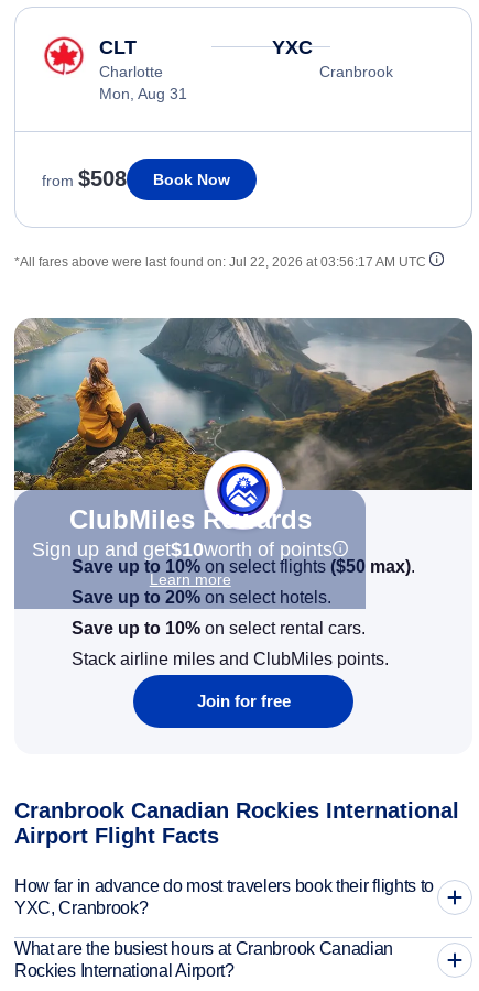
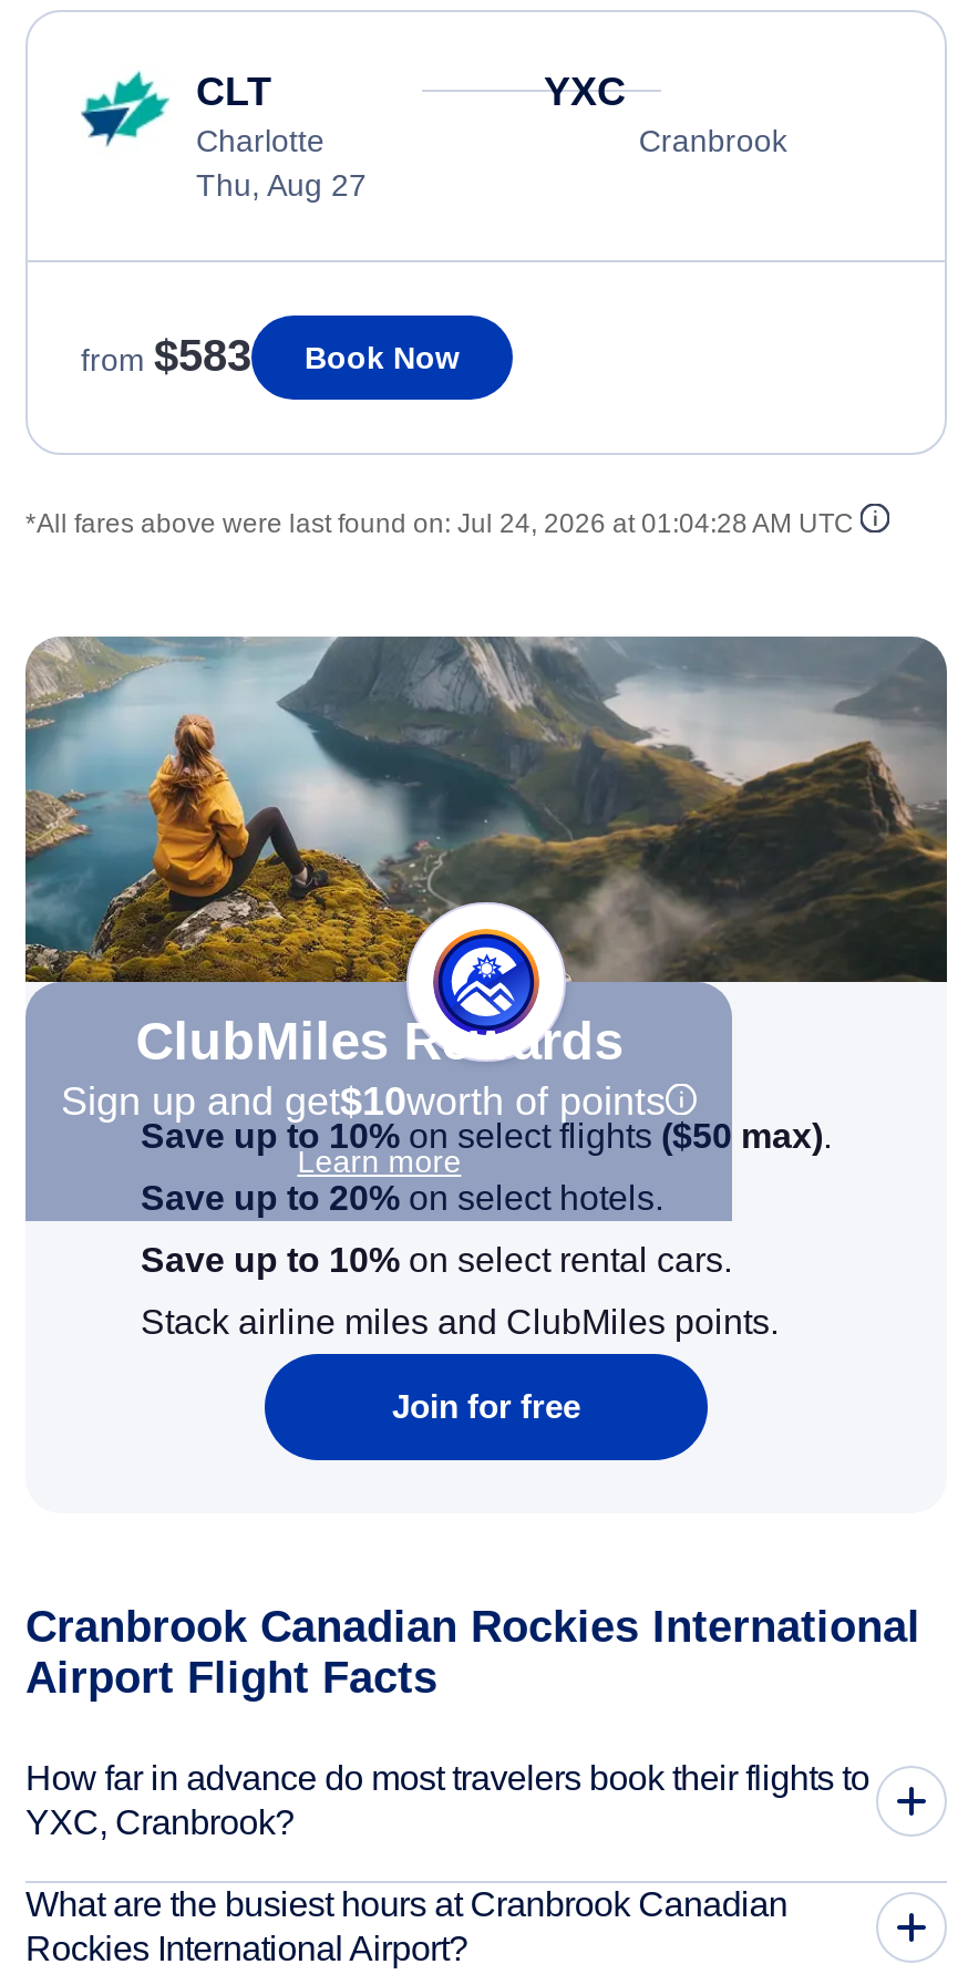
[43,36,187,102] [image] | Mon, Aug 31 -> [81,71,367,201] [image] | Thu, Aug 27
[42,166,230,190] from $508 Book Now -> [81,329,460,378] from $583 Book Now
[14,254,426,270] *All fares above were last found on: Jul 22, 2026 at 03:56:17 AM UTC -> [25,507,854,538] *All fares above were last found on: Jul 24, 2026 at 01:04:28 AM UTC

